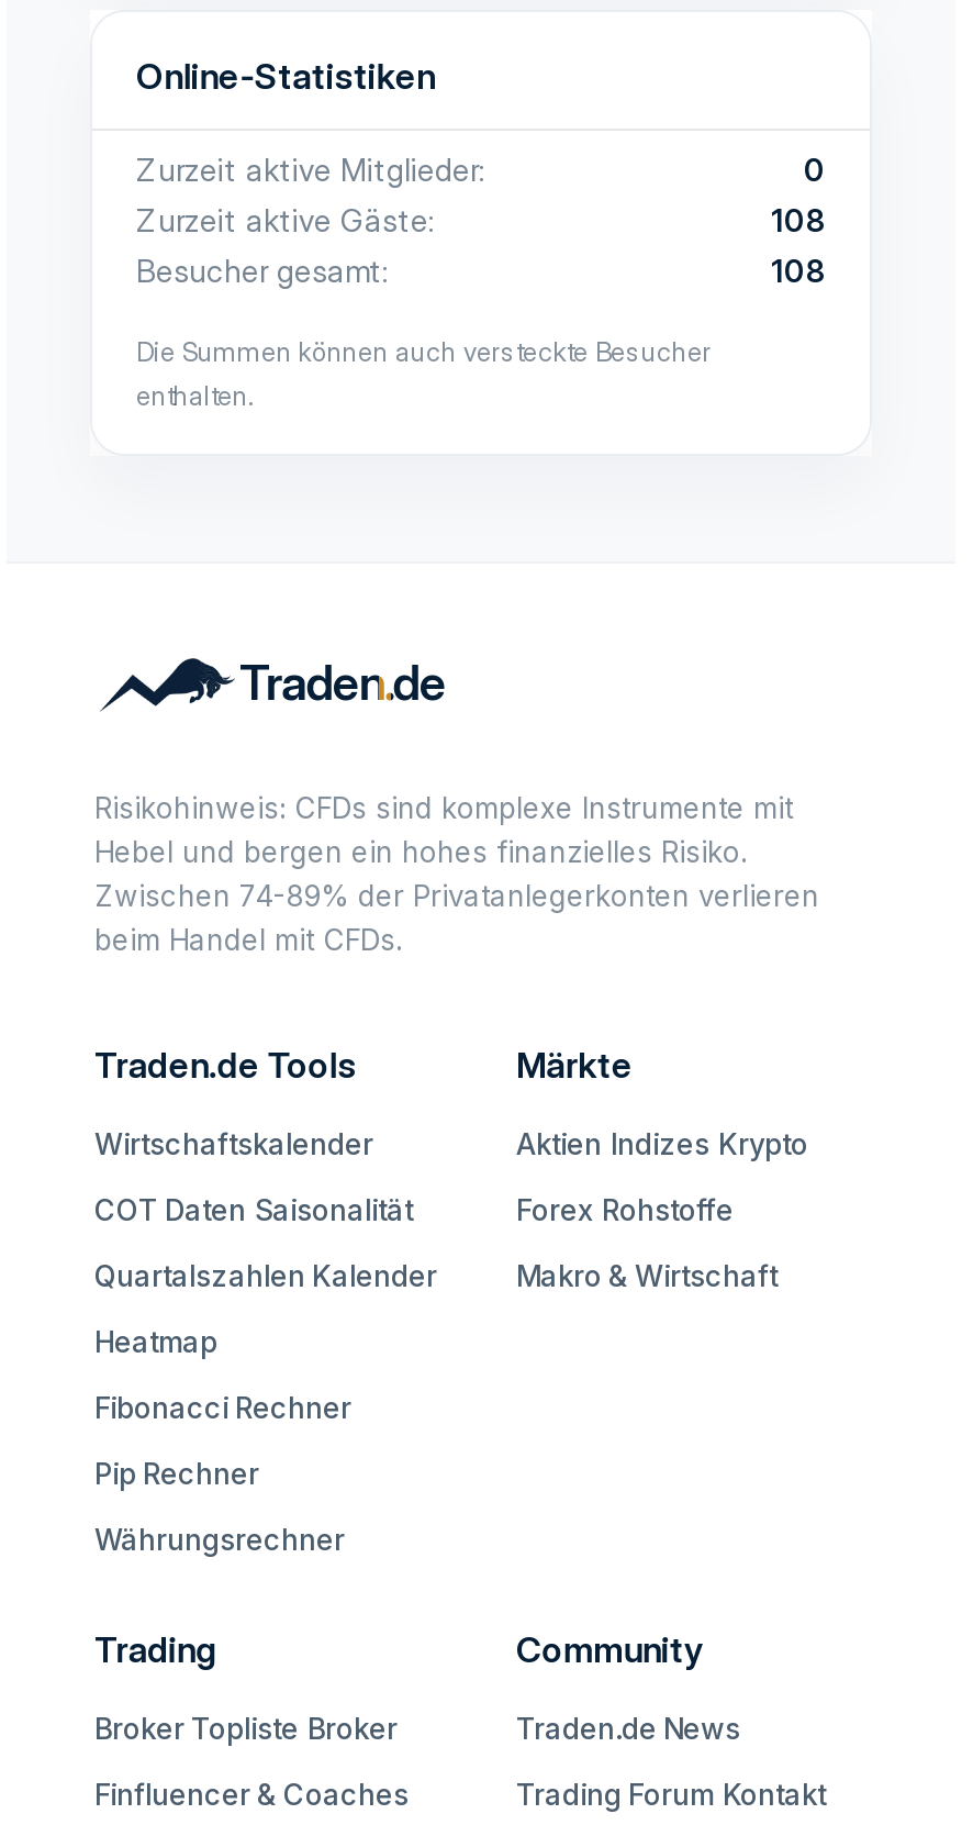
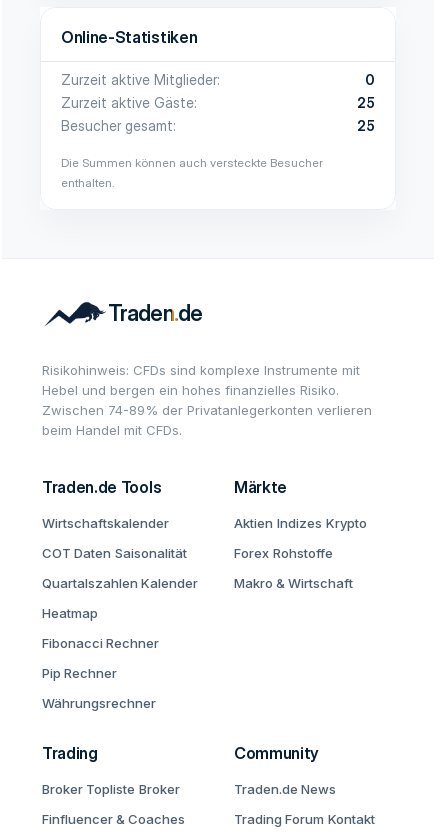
[771,201,826,238] 108 -> [357,94,375,111] 25
[771,252,826,289] 108 -> [357,117,375,134] 25

